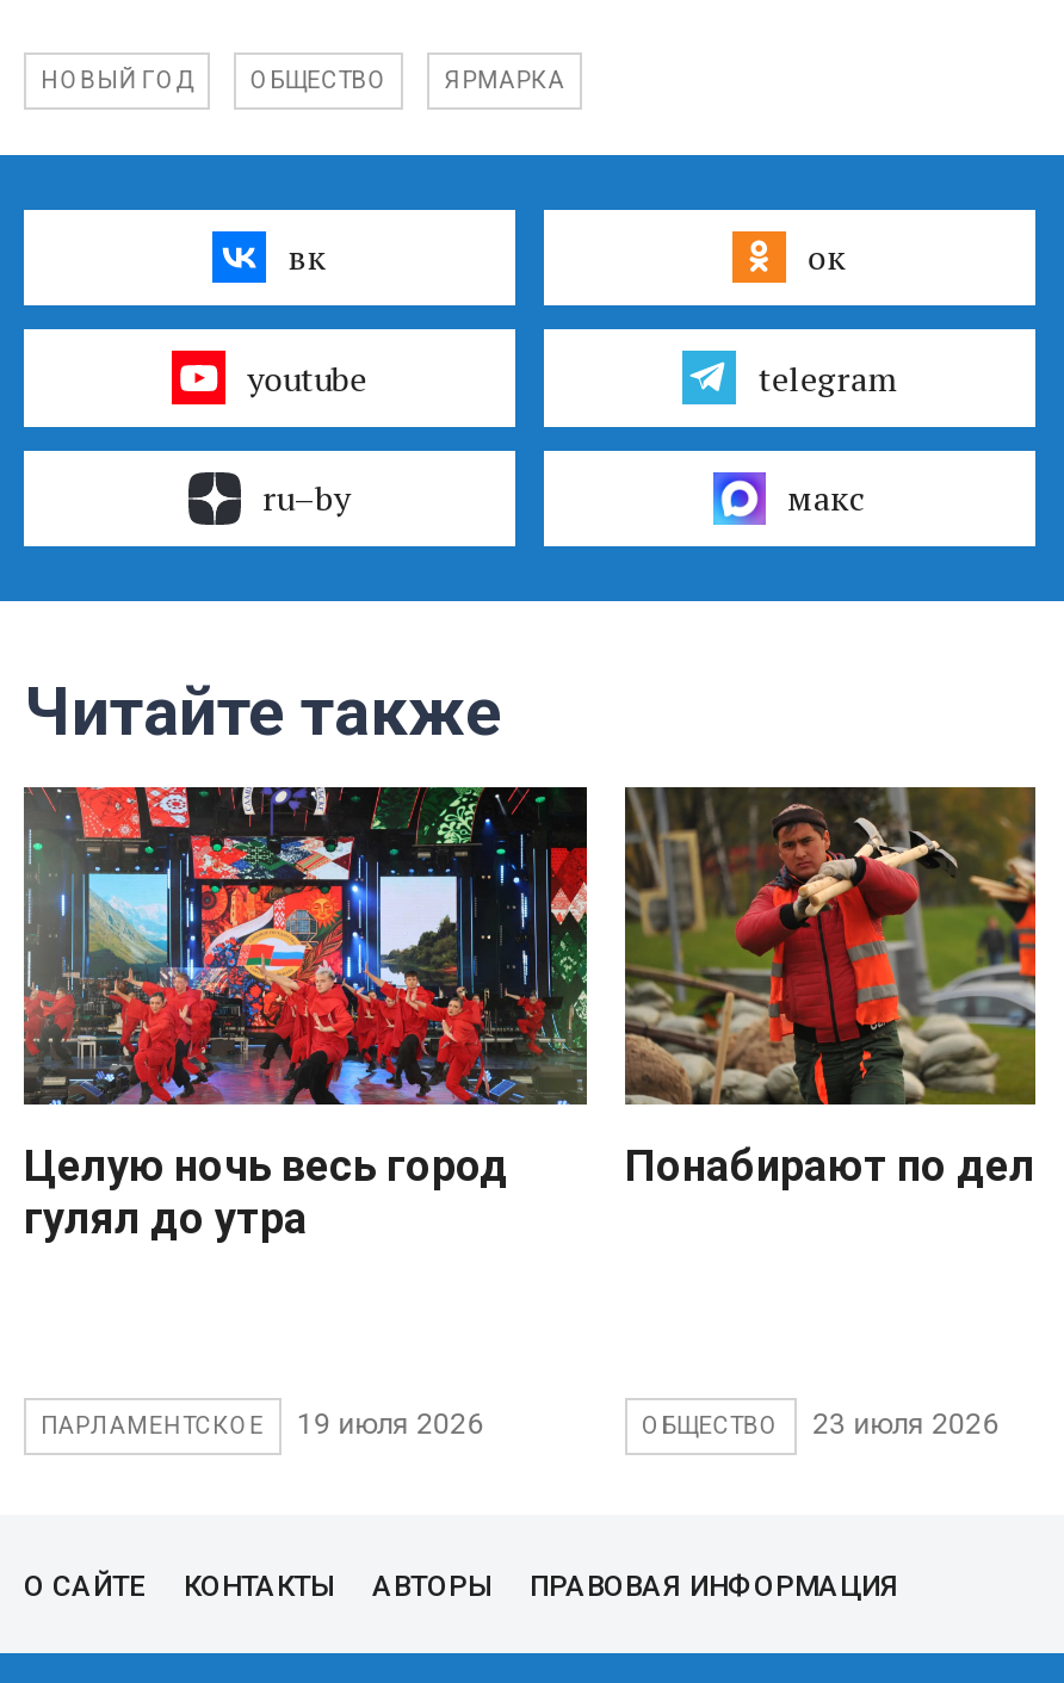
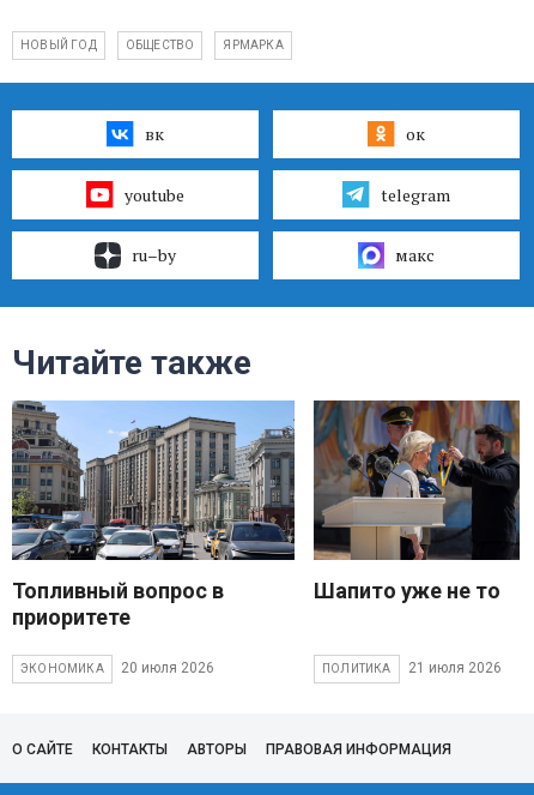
[21,785,589,1242] [image] | Целую ночь весь город | гулял до утра -> [11,400,295,629] [image] | Топливный вопрос в | приоритете
[625,785,1038,1107] [image] -> [314,399,521,516] [image]
[625,1140,1057,1190] Понабирают по делу -> [314,578,500,603] Шапито уже не то
[41,1408,483,1442] ПАРЛАМЕНТСКОЕ | 19 июля 2026 -> [20,660,214,677] ЭКОНОМИКА | 20 июля 2026
[642,1408,999,1442] ОБЩЕСТВО | 23 июля 2026 -> [322,660,501,677] ПОЛИТИКА | 21 июля 2026

